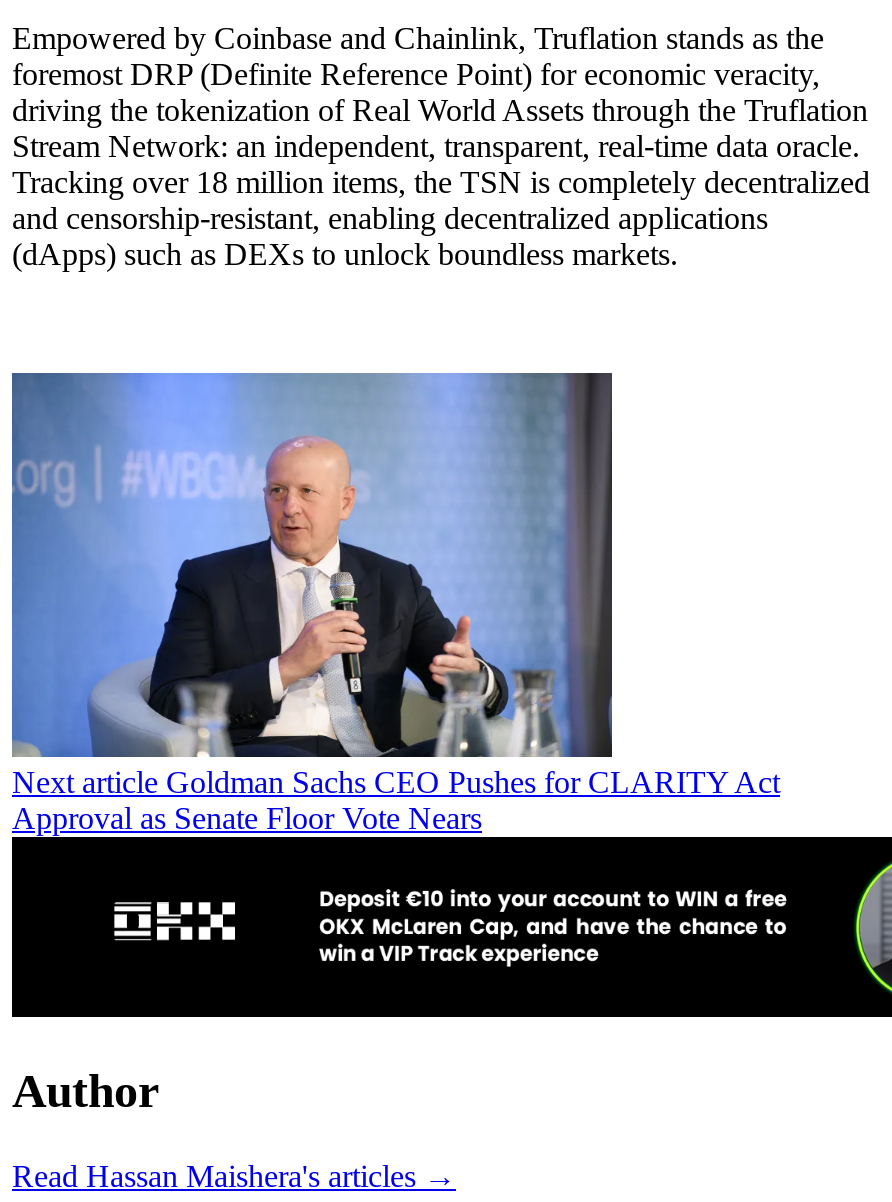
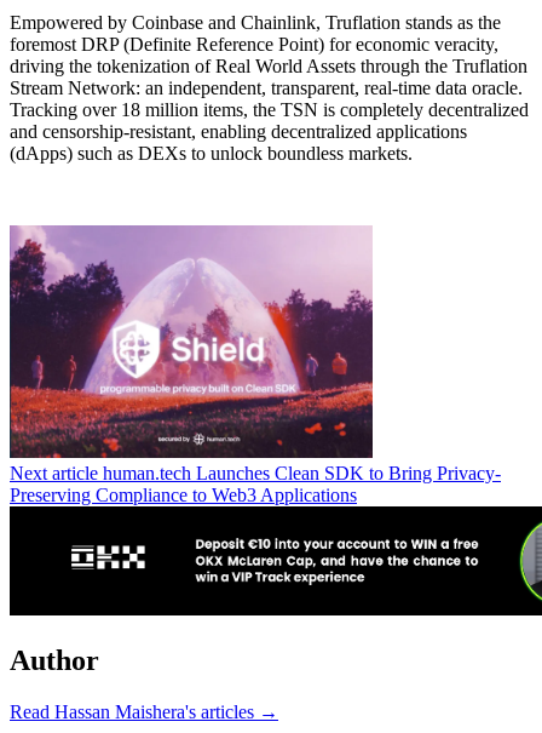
[10,371,780,835] [image] | Next article Goldman Sachs CEO Pushes for CLARITY Act | Approval as Senate Floor Vote Nears -> [8,225,501,505] [image] | Next article human.tech Launches Clean SDK to Bring Privacy- | Preserving Compliance to Web3 Applications

